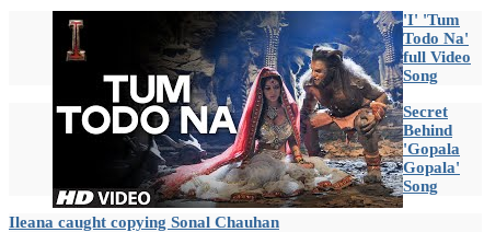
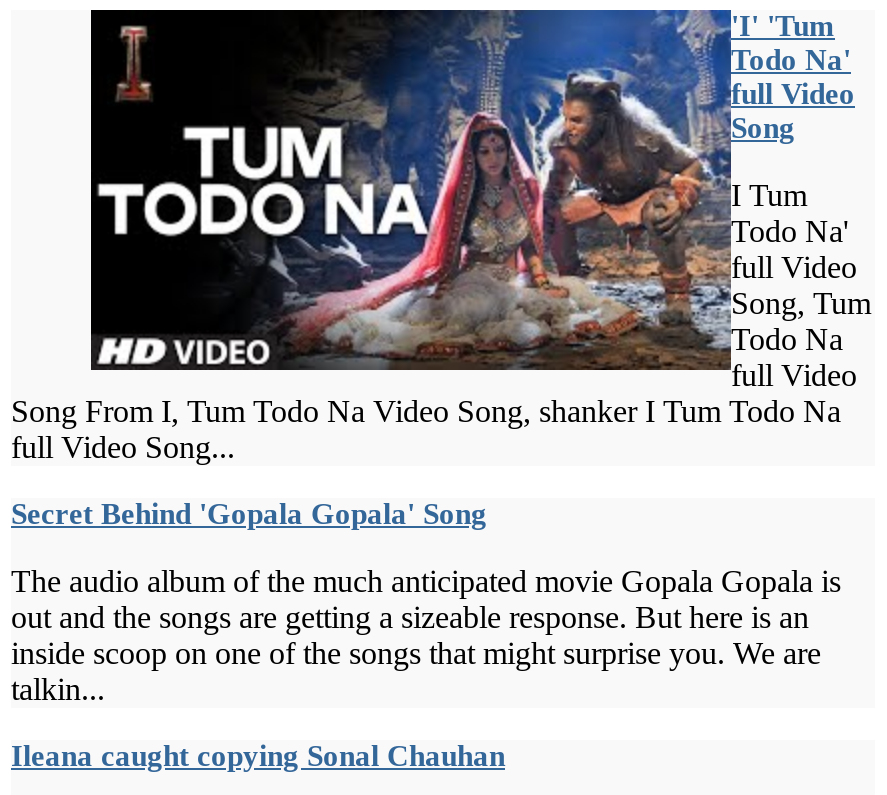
[403,103,460,195] Secret | Behind | 'Gopala | Gopala' | Song -> [11,178,871,706] I Tum | Todo Na' | full Video | Song, Tum | Todo Na | full Video | Song From I, Tum Todo Na Video Song, shanker I Tum Todo Na | full Video Song... | Secret Behind 'Gopala Gopala' Song | The audio album of the much anticipated movie Gopala Gopala is | out and the songs are getting a sizeable response. But here is an | inside scoop on one of the songs that might surprise you. We are | talkin...

